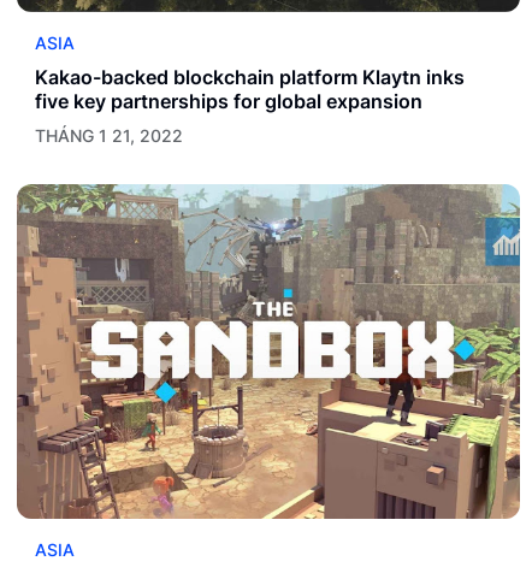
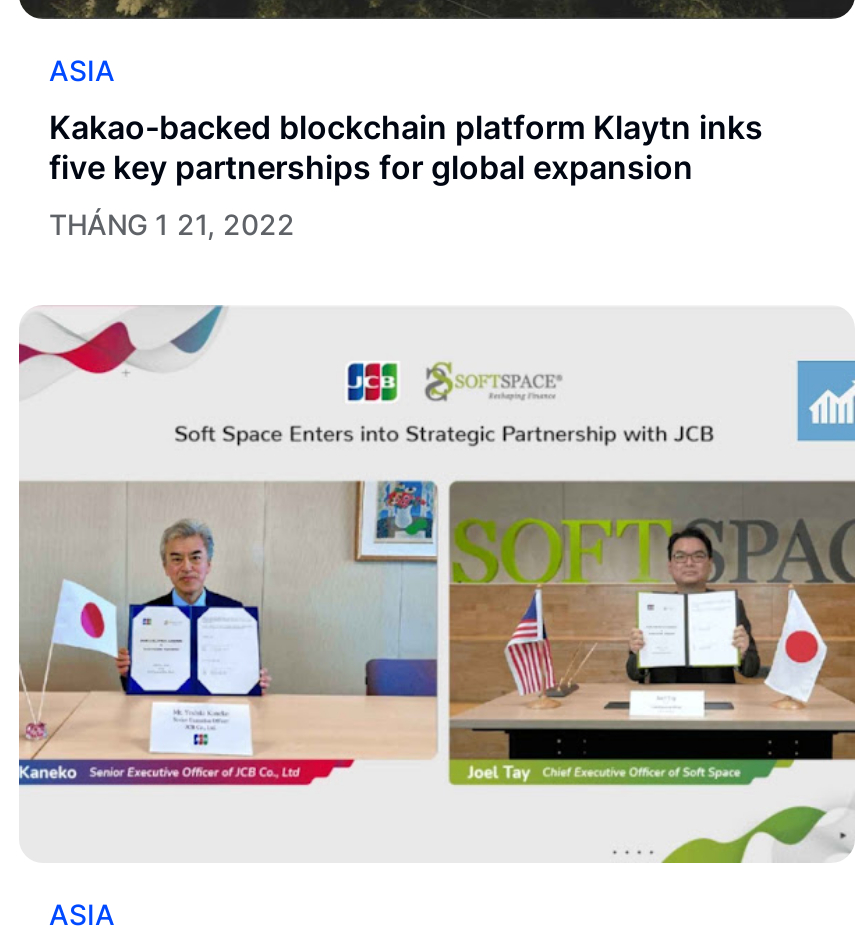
[16,183,521,520] [image] -> [19,306,857,864] [image]

